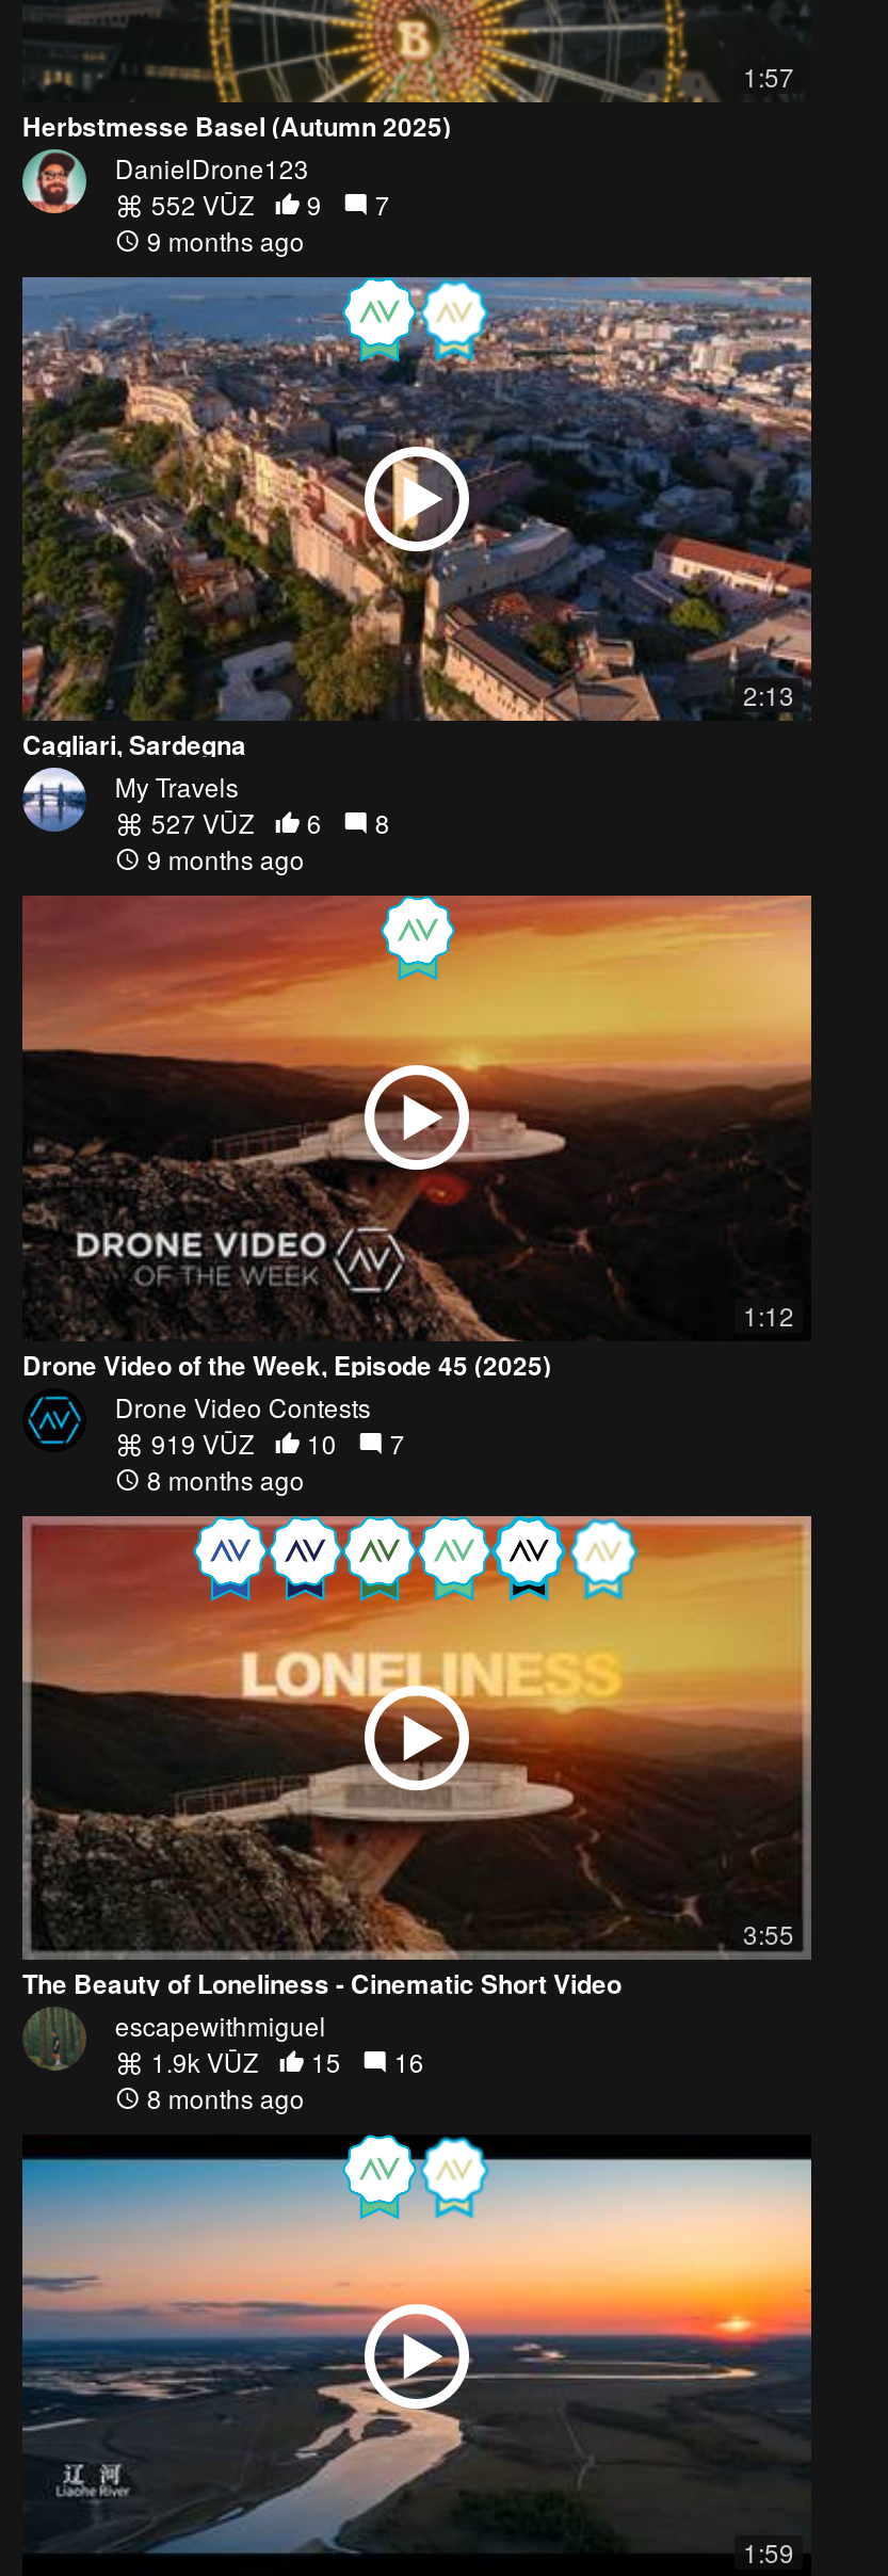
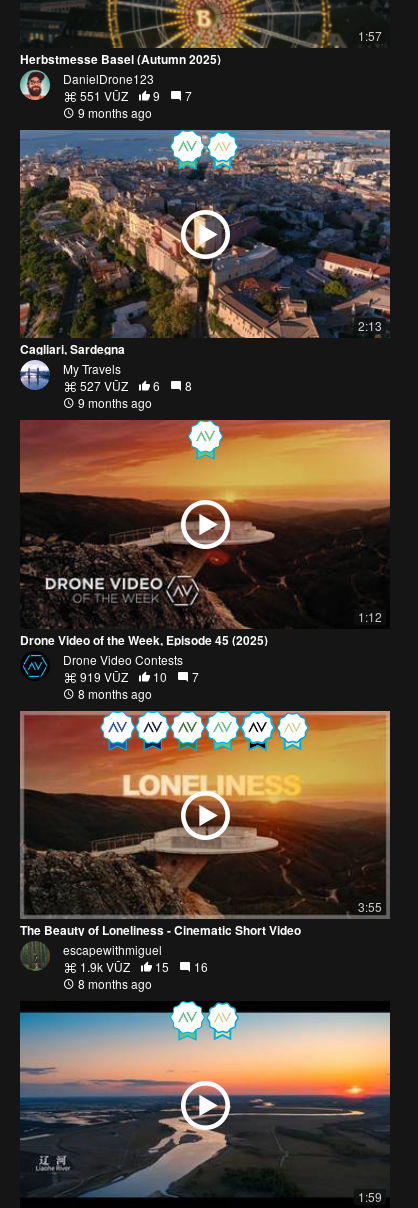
[145,186,390,222] 552 VŪZ 9 7 -> [77,87,192,104] 551 VŪZ 9 7

